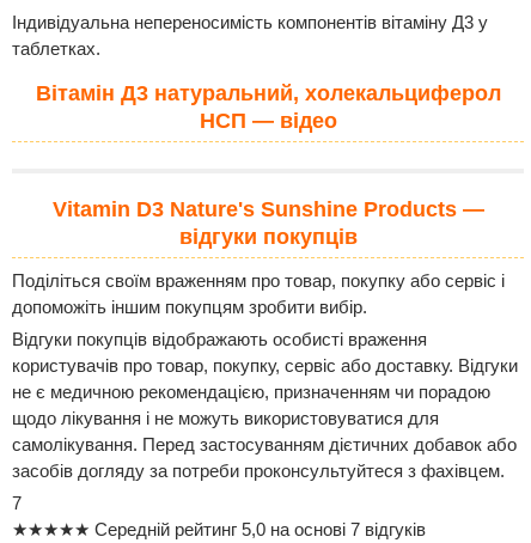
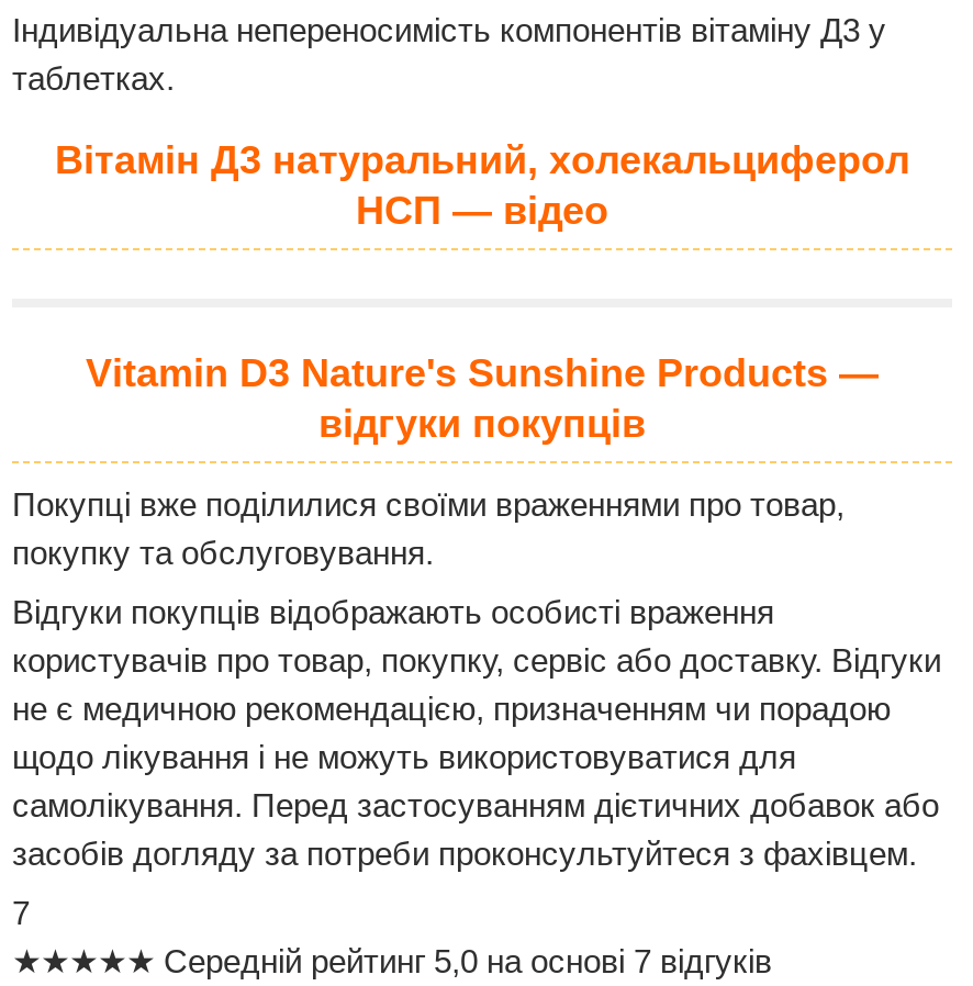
[12,270,505,317] Поділіться своїм враженням про товар, покупку або сервіс і | допоможіть іншим покупцям зробити вибір. -> [12,485,845,570] Покупці вже поділилися своїми враженнями про товар, | покупку та обслуговування.

